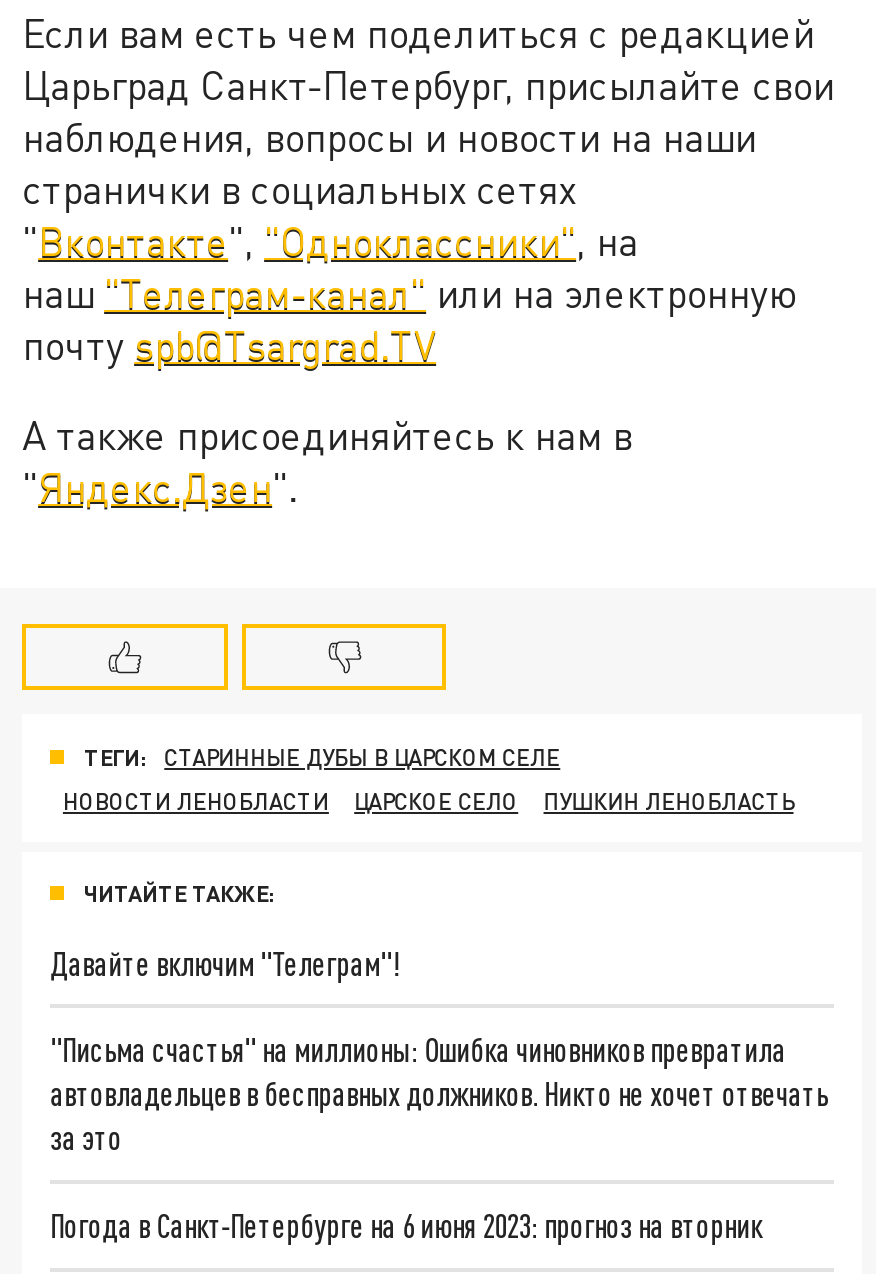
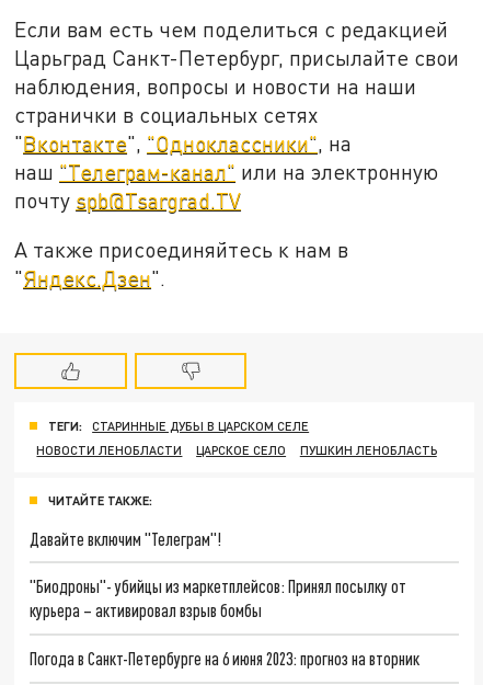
[50,1030,828,1156] "Письма счастья" на миллионы: Ошибка чиновников превратила | автовладельцев в бесправных должников. Никто не хочет отвечать | за это -> [30,576,406,621] "Биодроны"- убийцы из маркетплейсов: Принял посылку от | курьера – активировал взрыв бомбы

